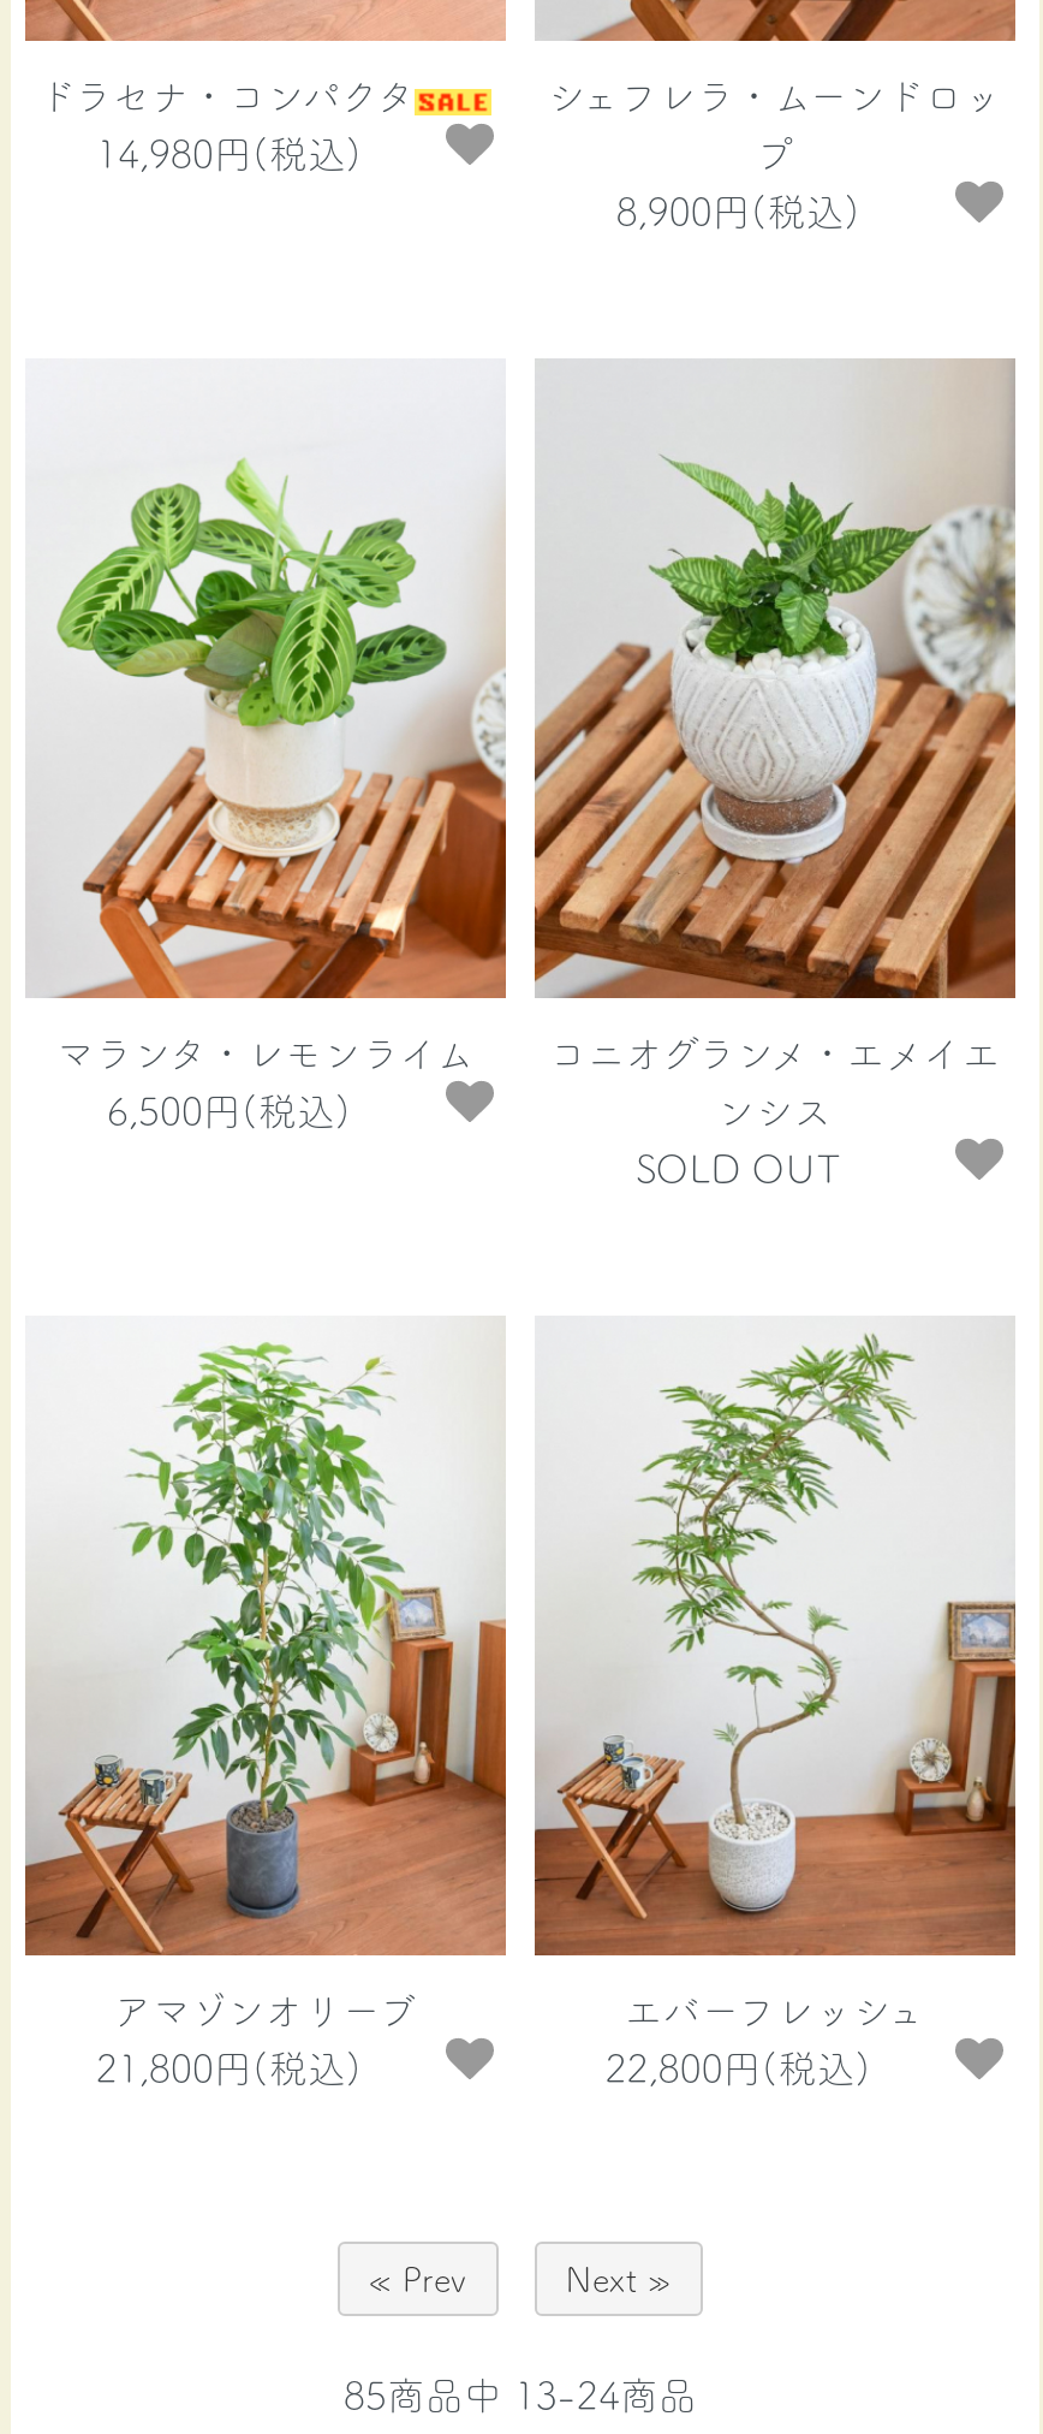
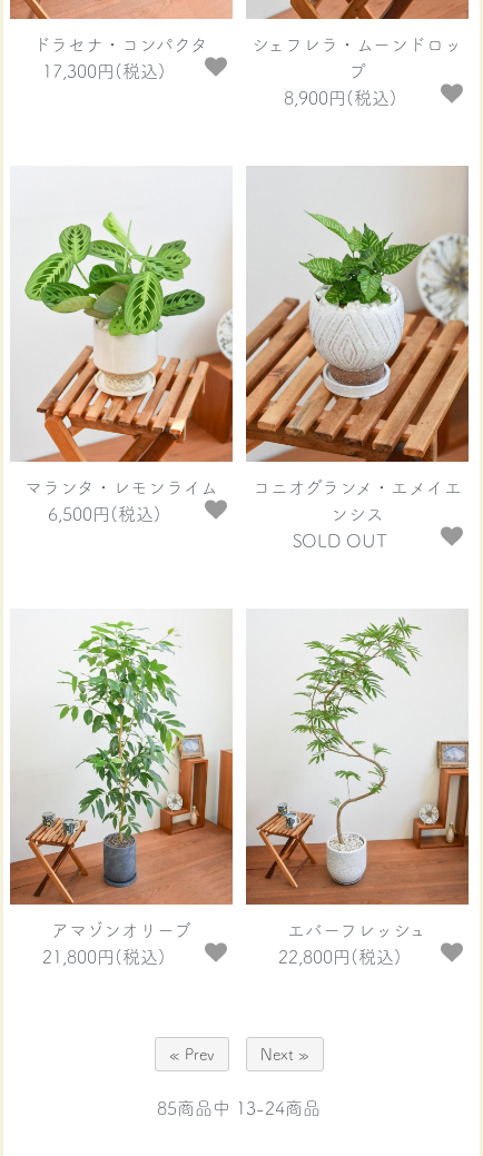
[96,126,363,179] 14,980円(税込) -> [43,58,166,83] 17,300円(税込)

